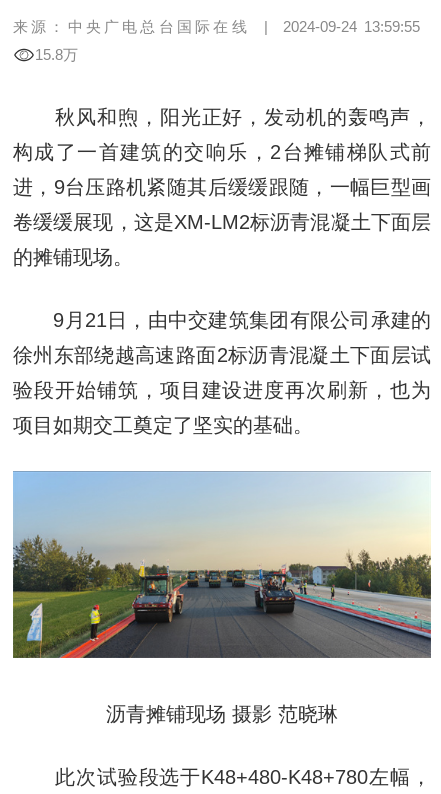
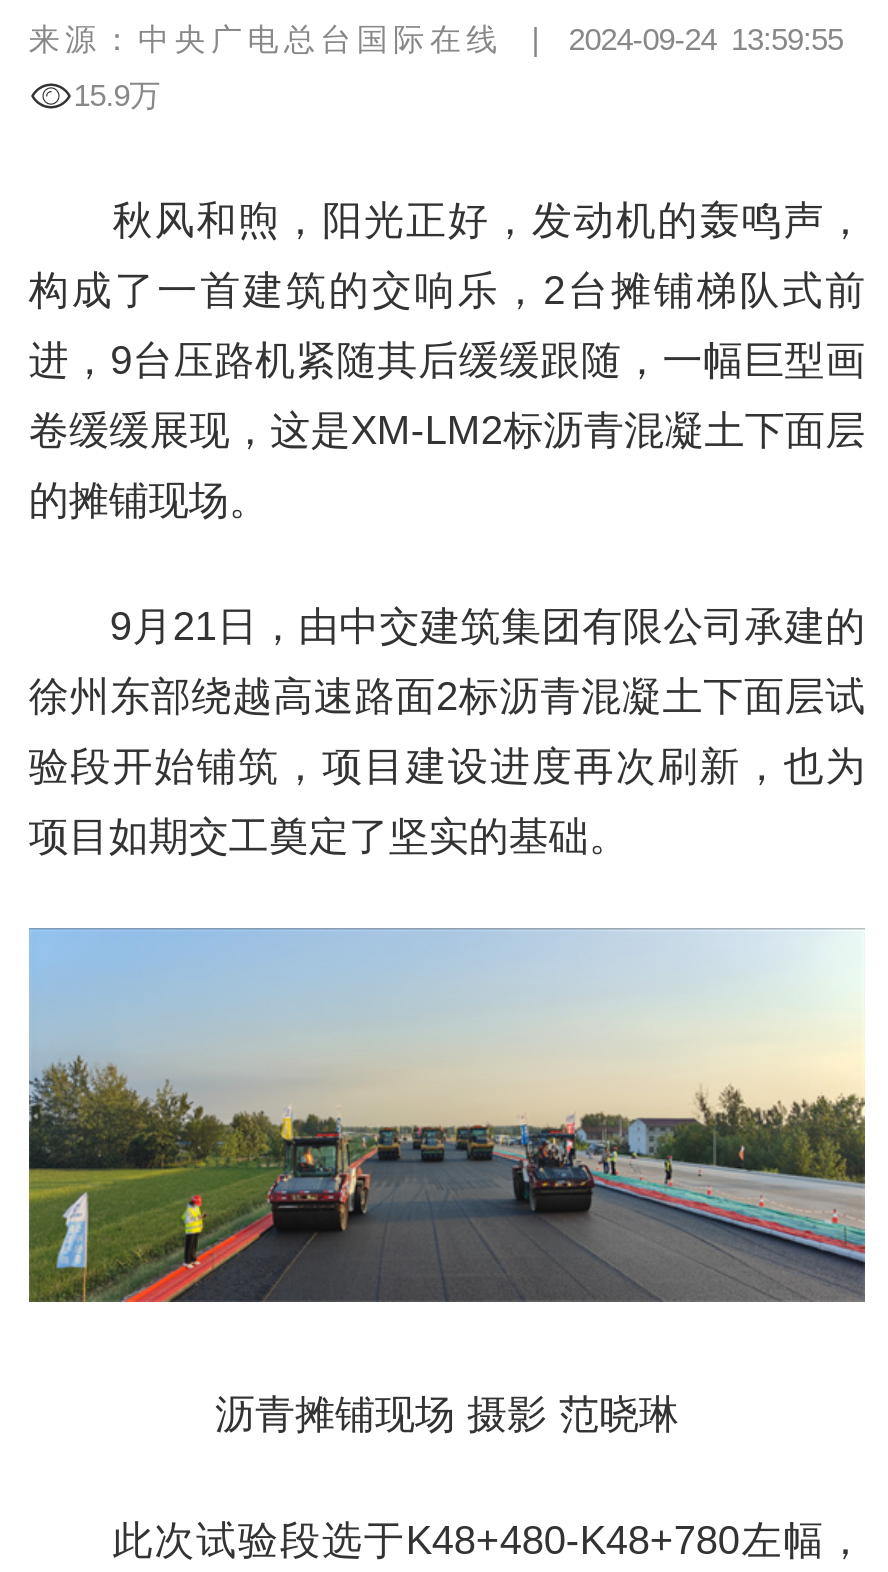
[35,46,78,63] 15.8万 -> [73,77,159,111] 15.9万

